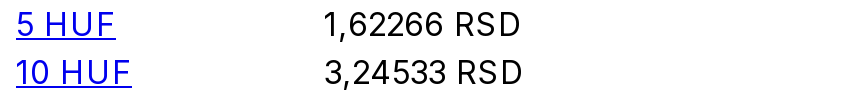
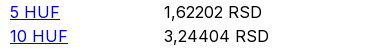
[324,4,522,44] 1,62266 RSD -> [164,2,262,22] 1,62202 RSD
[324,52,524,92] 3,24533 RSD -> [164,26,269,46] 3,24404 RSD

